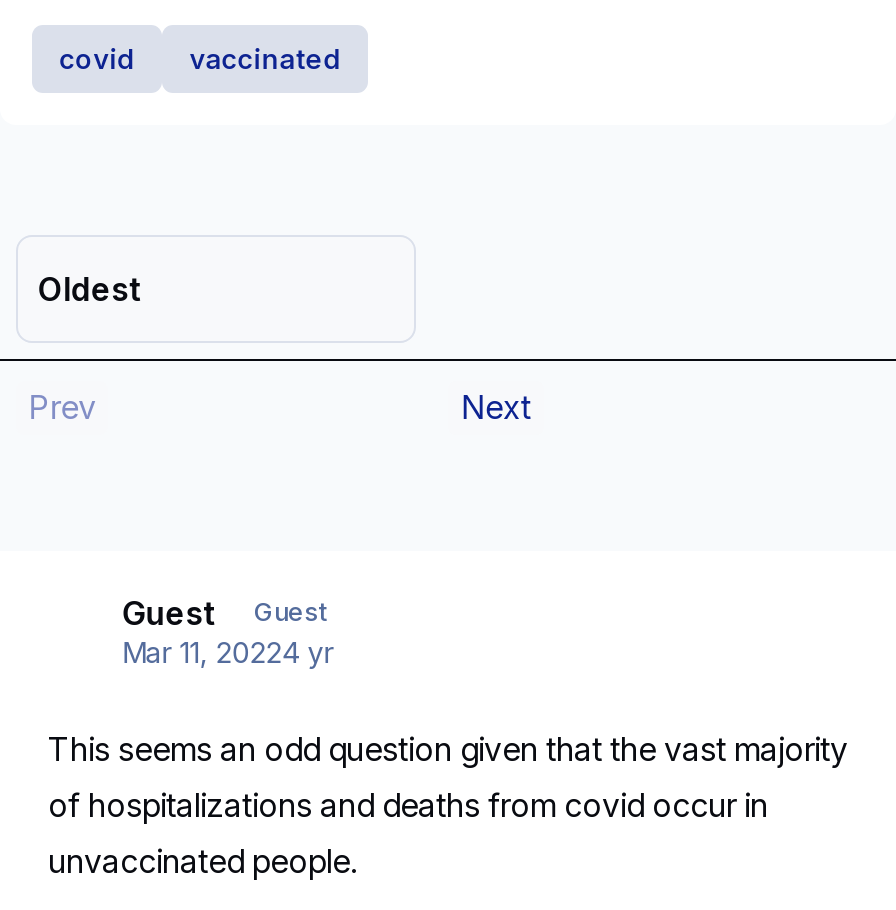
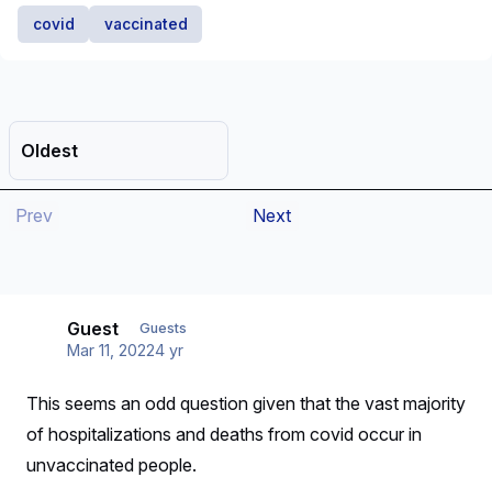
[254,596,326,626] Guest -> [139,320,187,336] Guests

